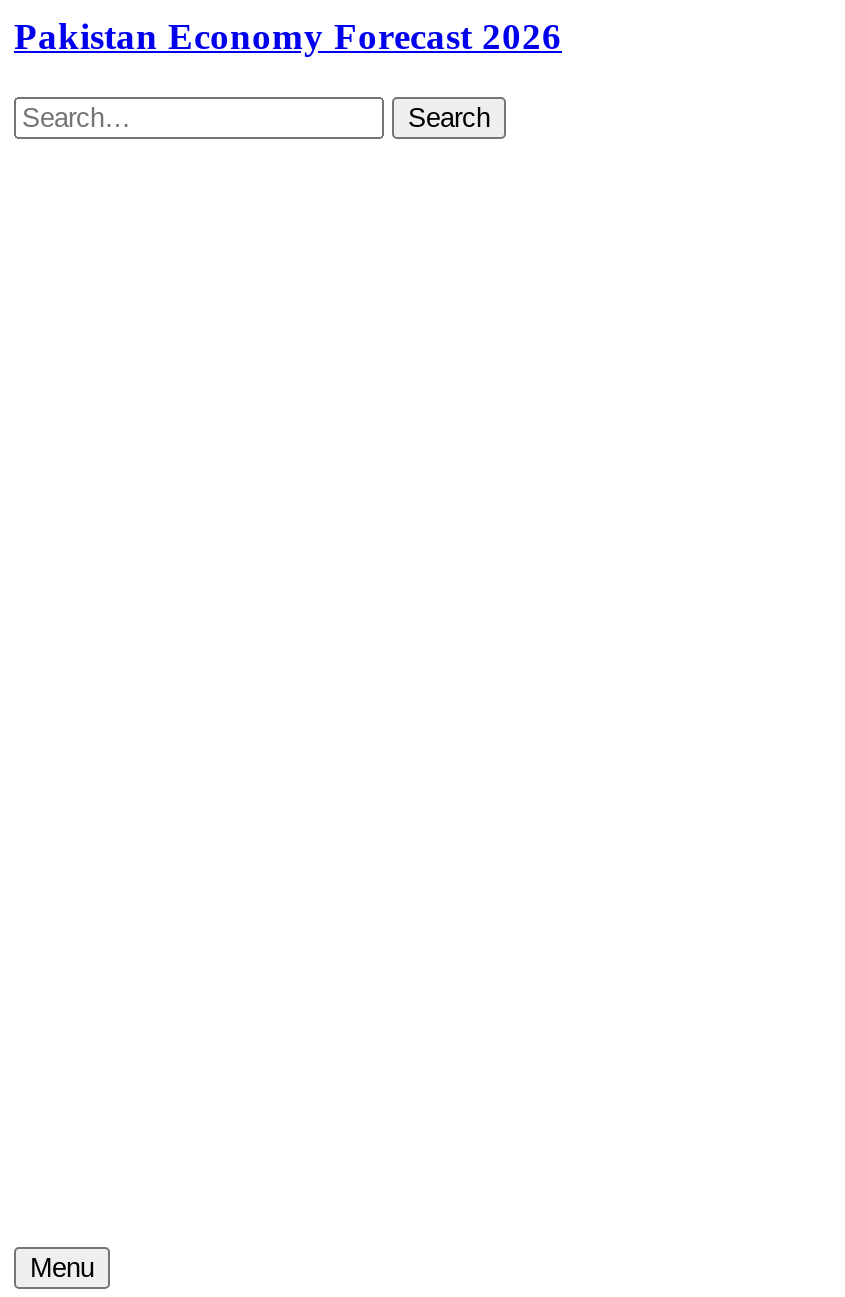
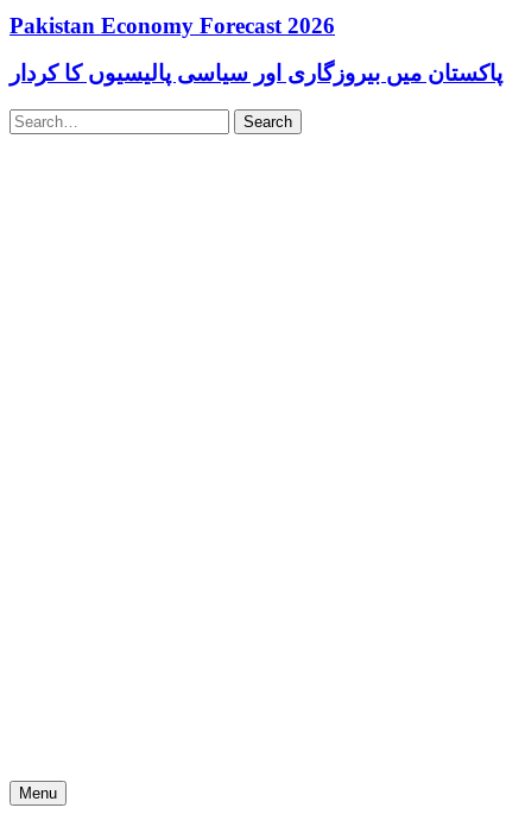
none -> [10,61,502,86] پاکستان میں بیروزگاری اور سیاسی پالیسیوں کا کردار

